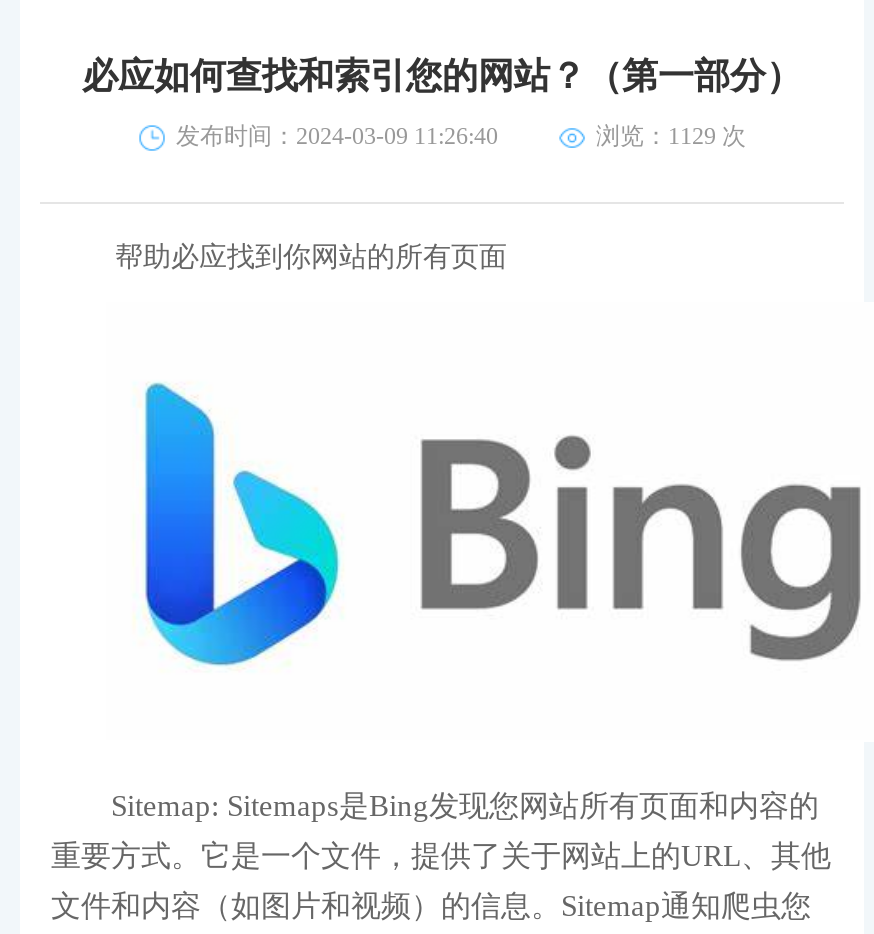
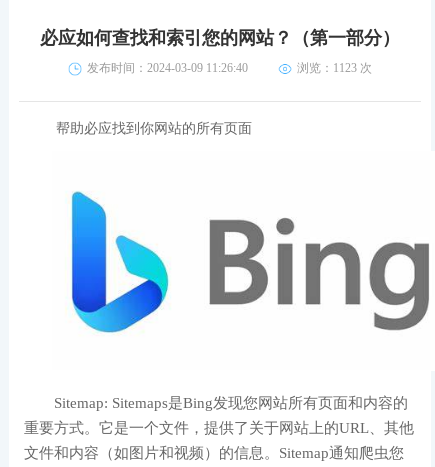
[596,122,746,150] 浏览：1129 次 -> [297,61,372,75] 浏览：1123 次

